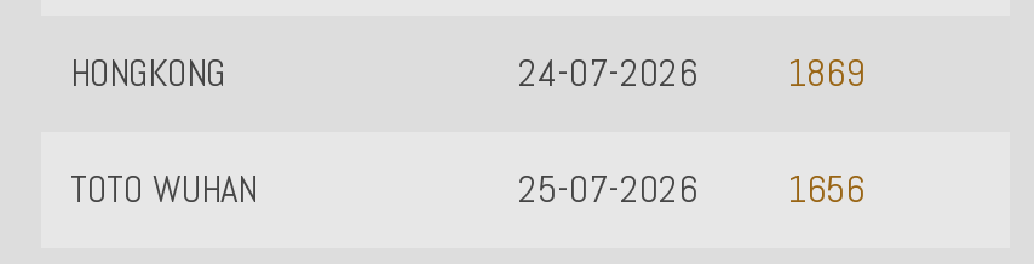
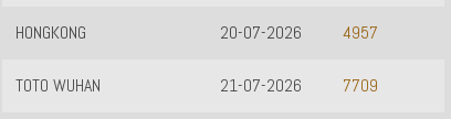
[518,50,697,98] 24-07-2026 -> [220,22,302,44] 20-07-2026
[787,51,864,99] 1869 -> [343,23,378,45] 4957
[518,166,697,214] 25-07-2026 -> [220,75,302,97] 21-07-2026
[787,167,864,216] 1656 -> [343,75,378,98] 7709

